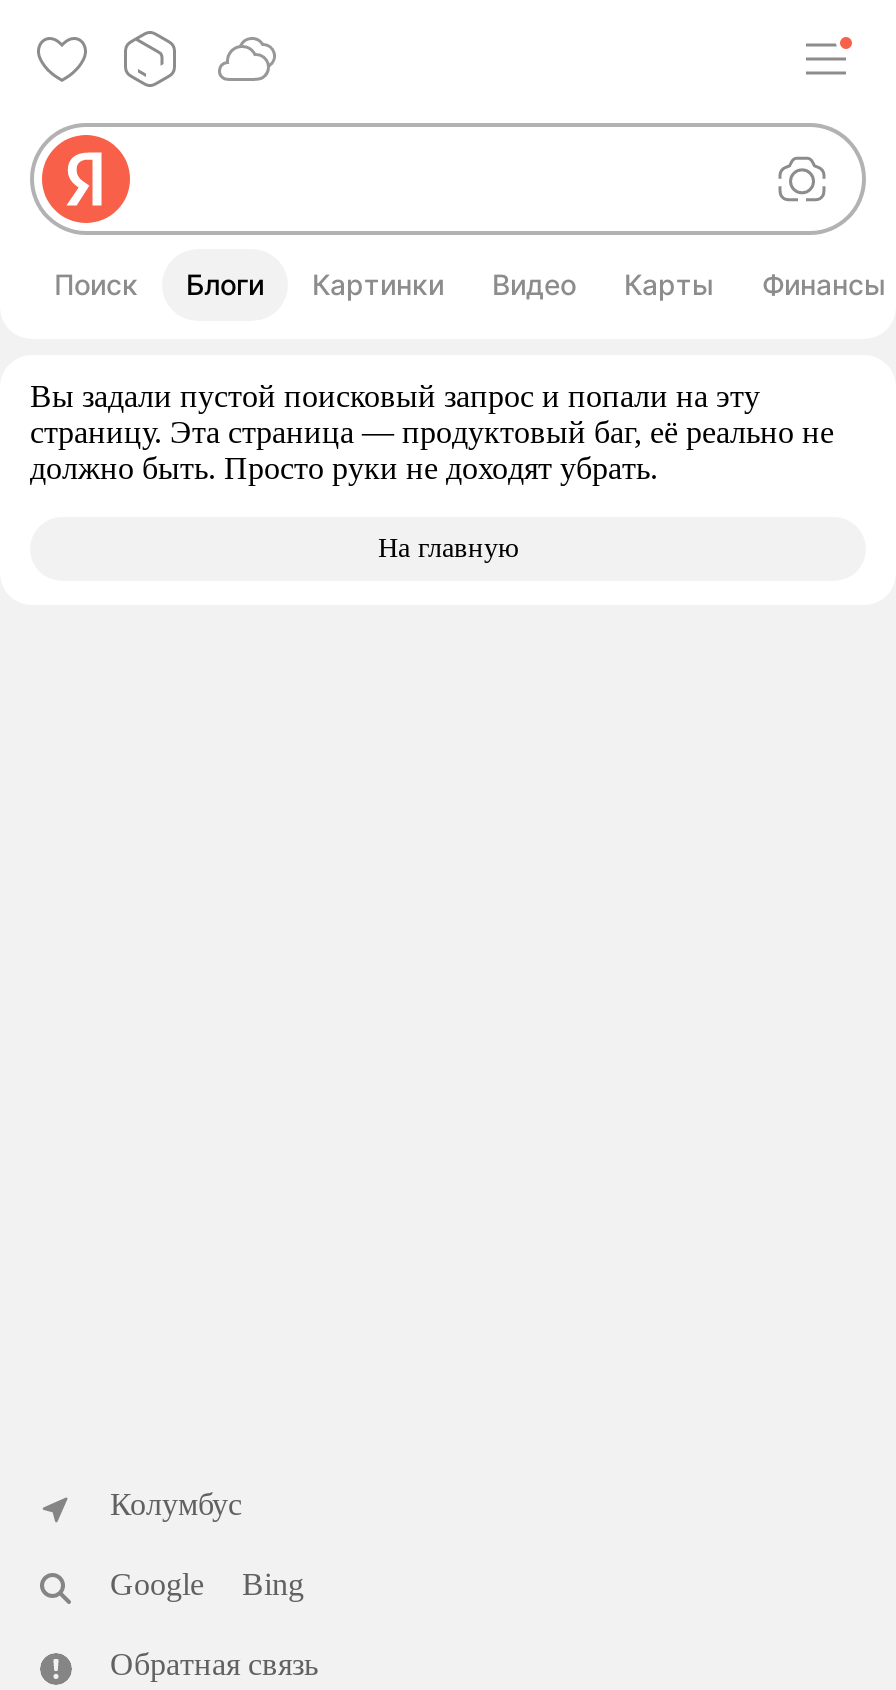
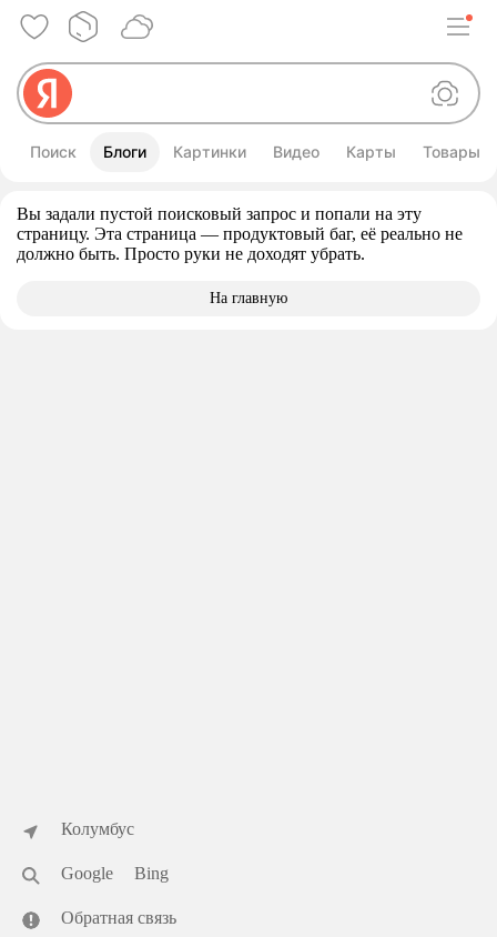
[762,267,886,301] Финансы -> [423,142,480,161] Товары

